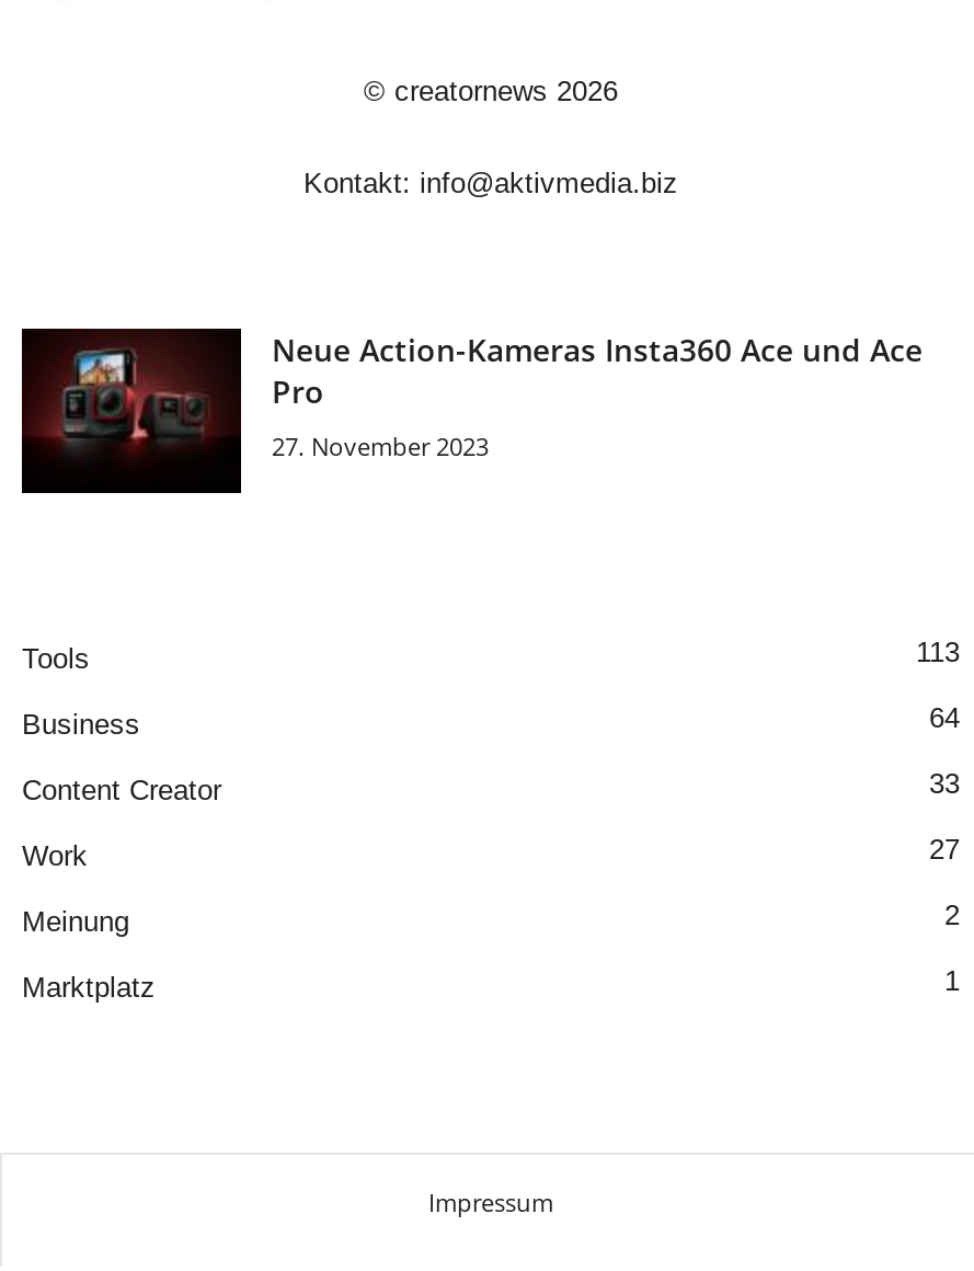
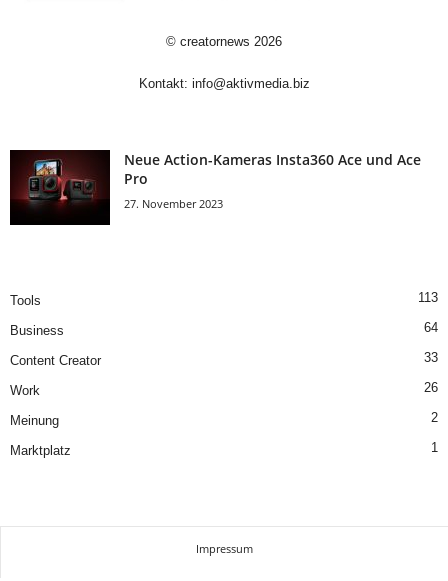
[929,832,960,865] 27 -> [424,380,438,395] 26

